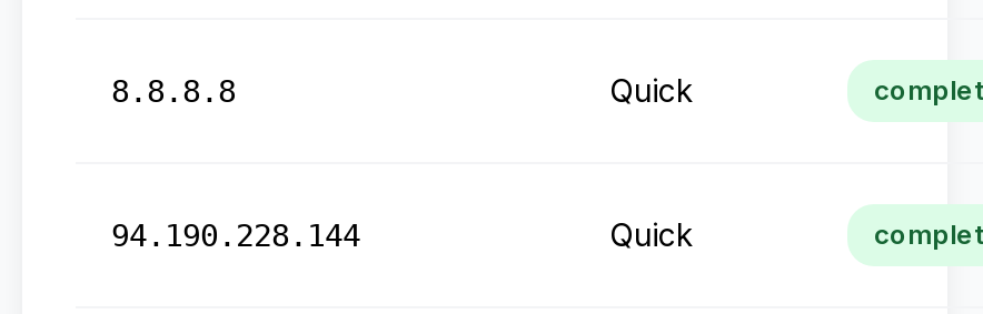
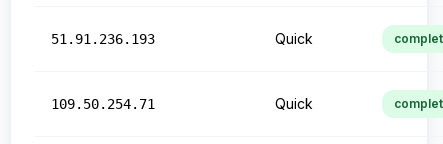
[111,73,236,109] 8.8.8.8 -> [51,31,155,47] 51.91.236.193
[111,217,360,253] 94.190.228.144 -> [51,96,155,112] 109.50.254.71

